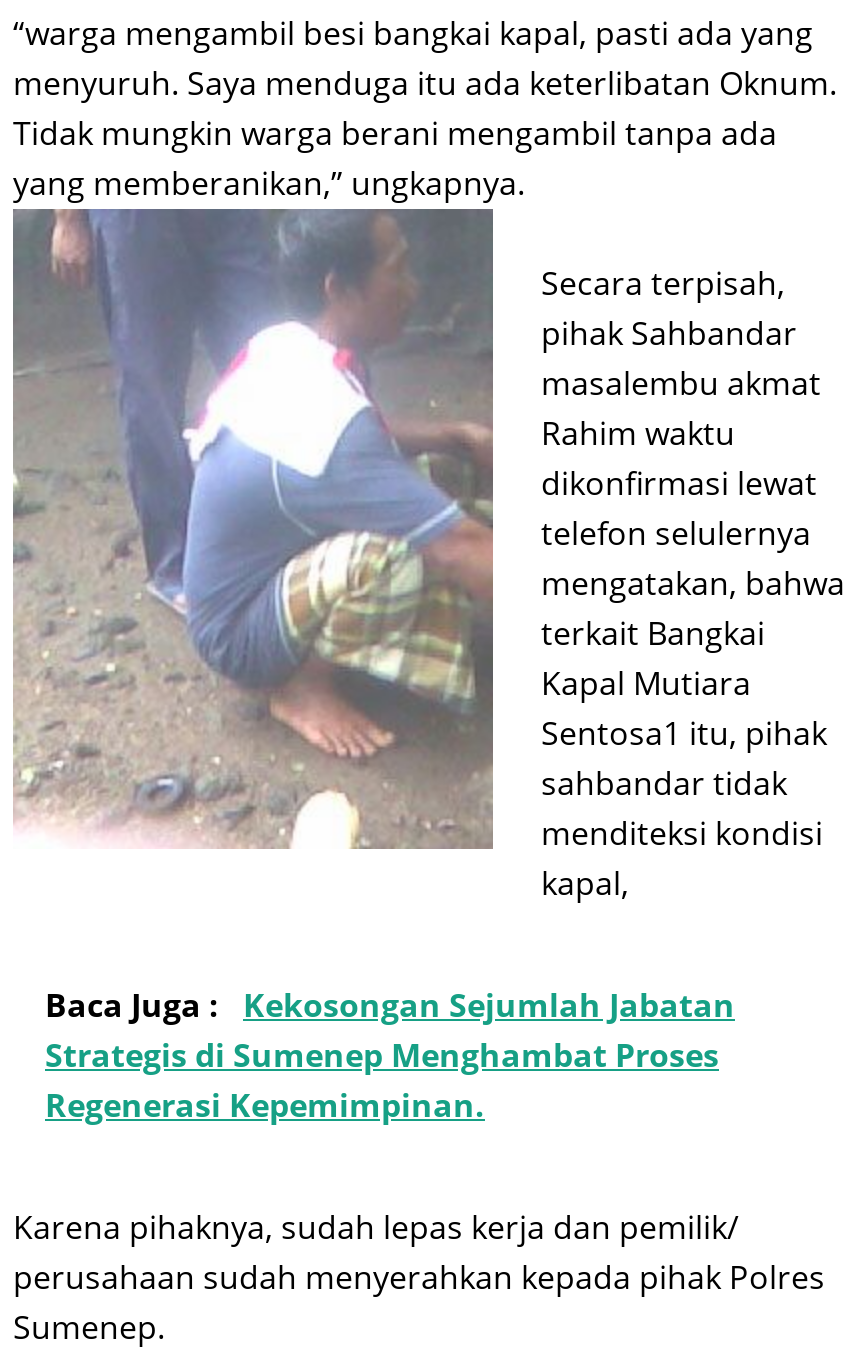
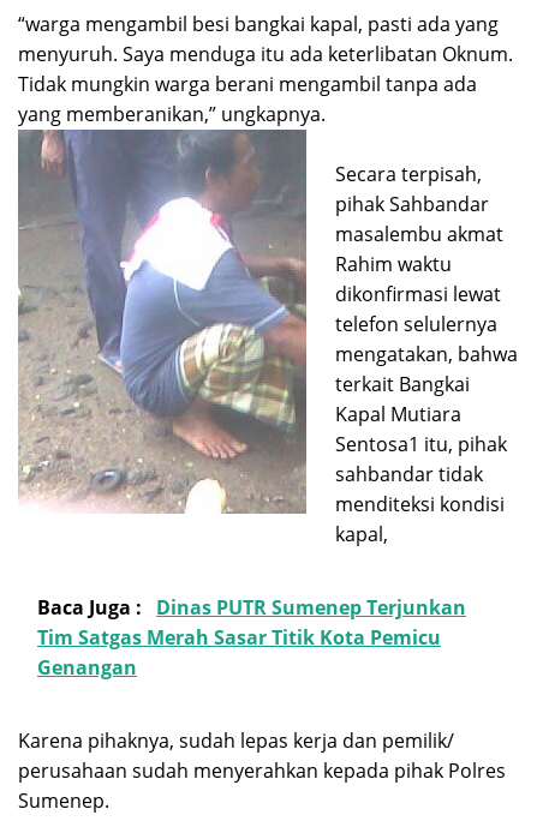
[45,982,735,1126] Baca Juga : Kekosongan Sejumlah Jabatan | Strategis di Sumenep Menghambat Proses | Regenerasi Kepemimpinan. -> [37,594,466,680] Baca Juga : Dinas PUTR Sumenep Terjunkan | Tim Satgas Merah Sasar Titik Kota Pemicu | Genangan

